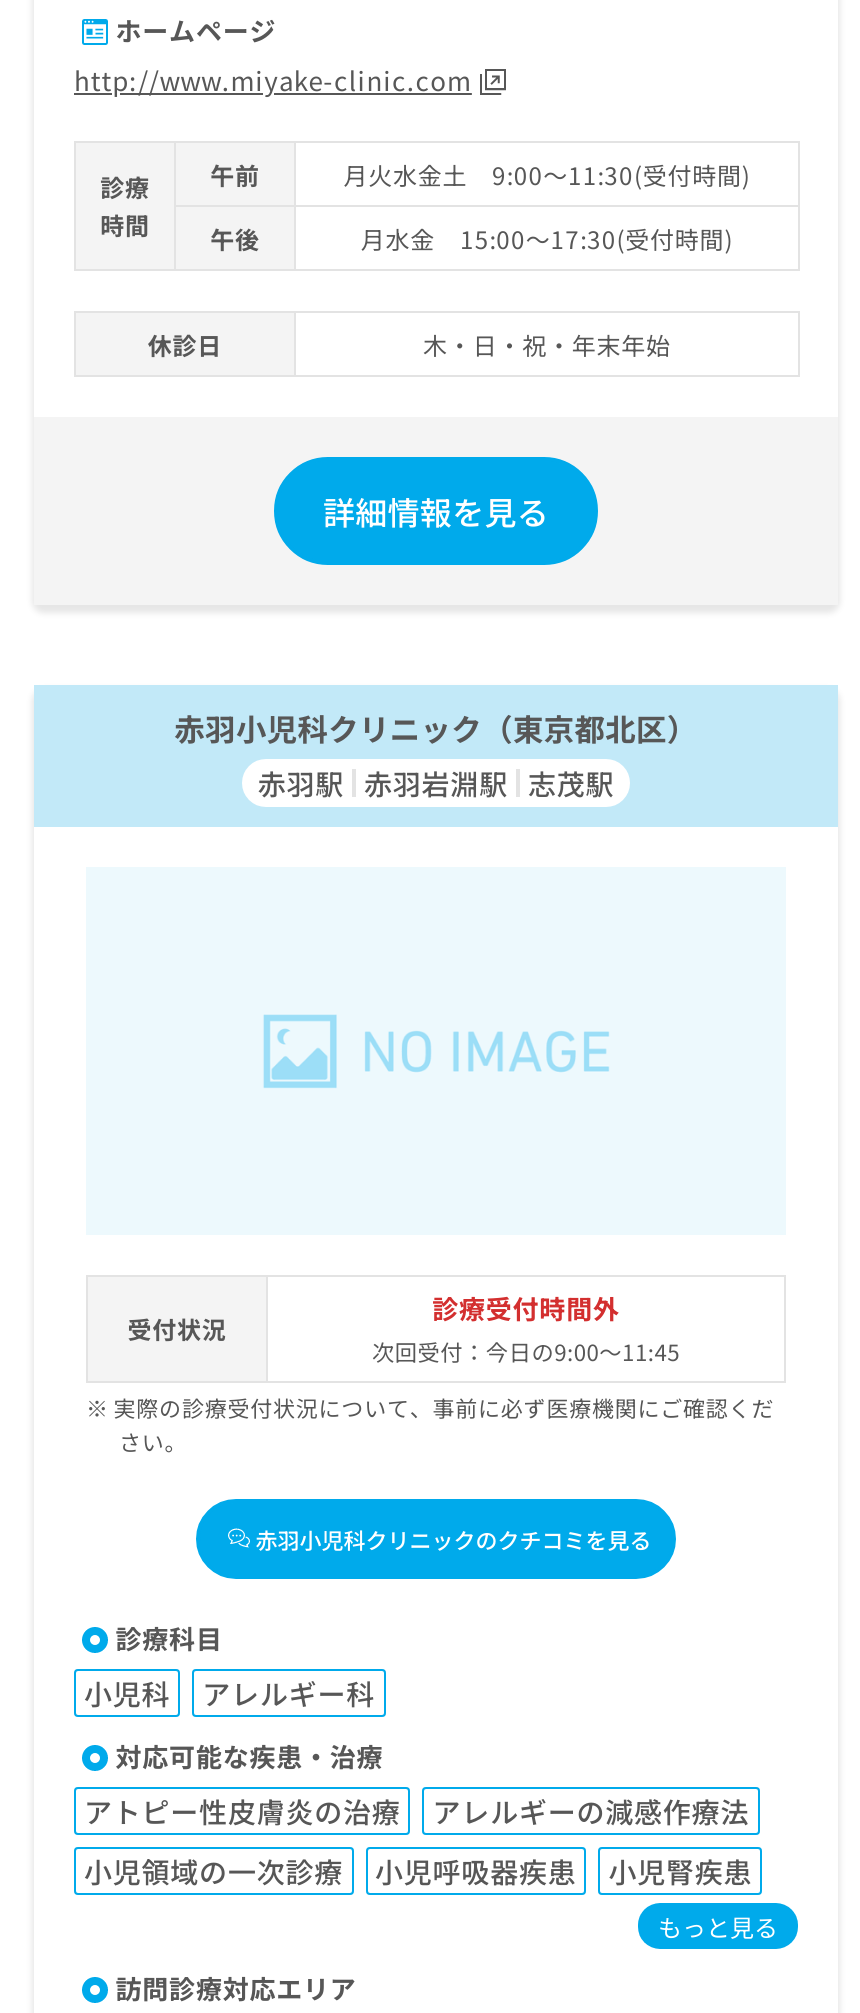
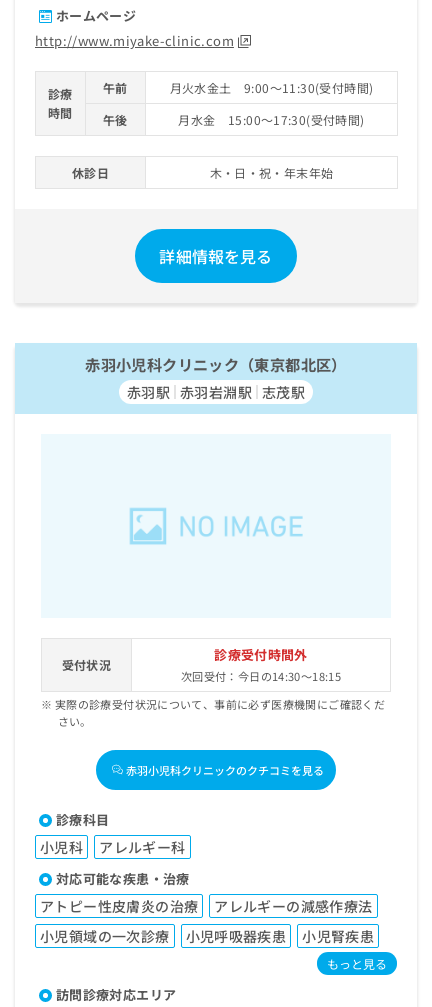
[372,1335,680,1367] 次回受付：今日の9:00～11:45 -> [181,668,341,684] 次回受付：今日の14:30～18:15

